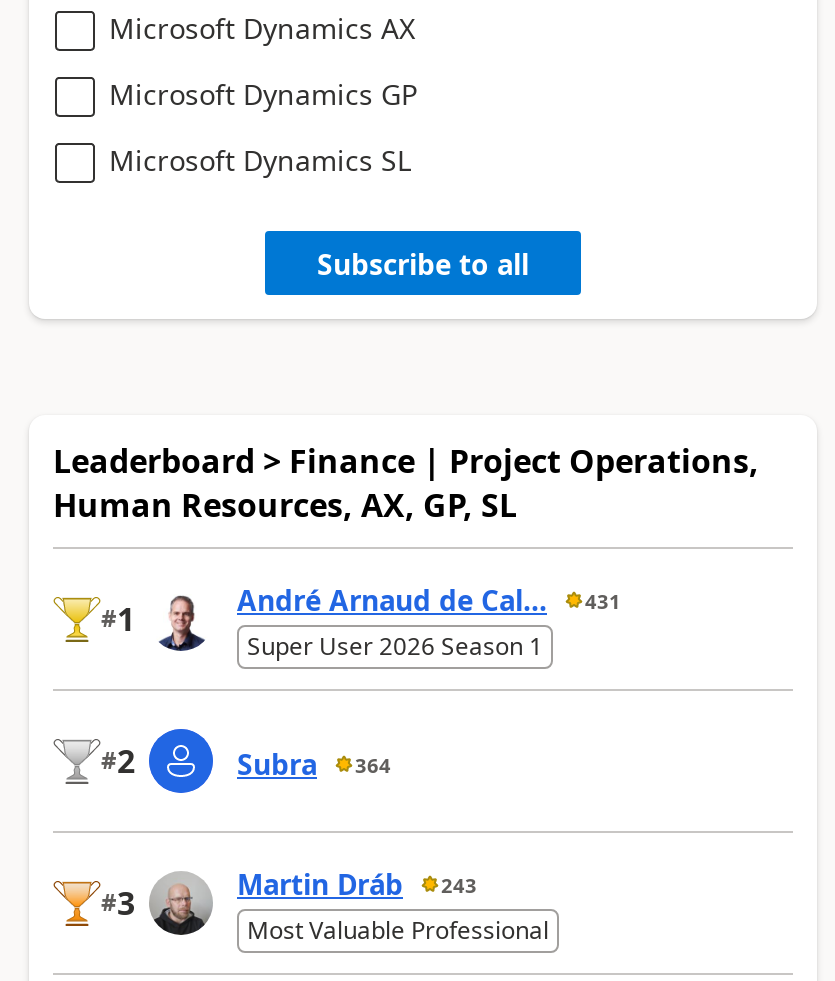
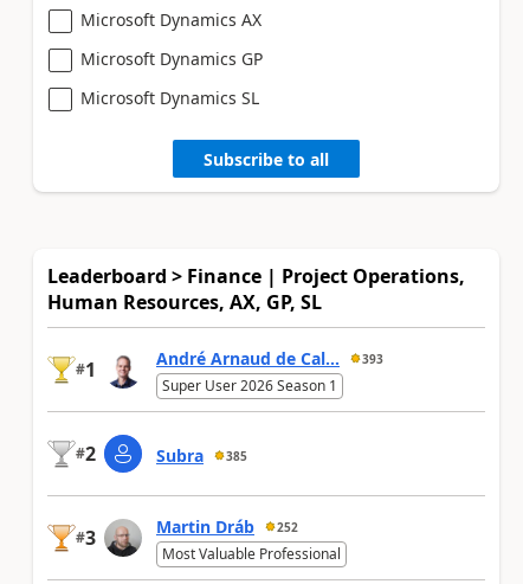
[237,581,621,619] André Arnaud de Cal... 431 -> [156,347,383,370] André Arnaud de Cal... 393
[237,745,391,783] Subra 364 -> [156,444,247,467] Subra 385
[237,865,477,903] Martin Dráb 243 -> [156,516,298,538] Martin Dráb 252

